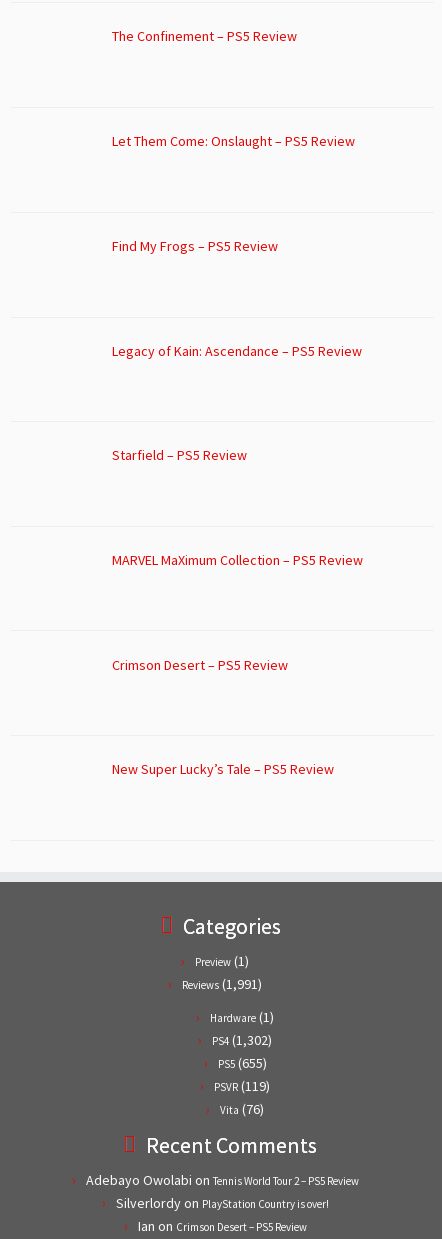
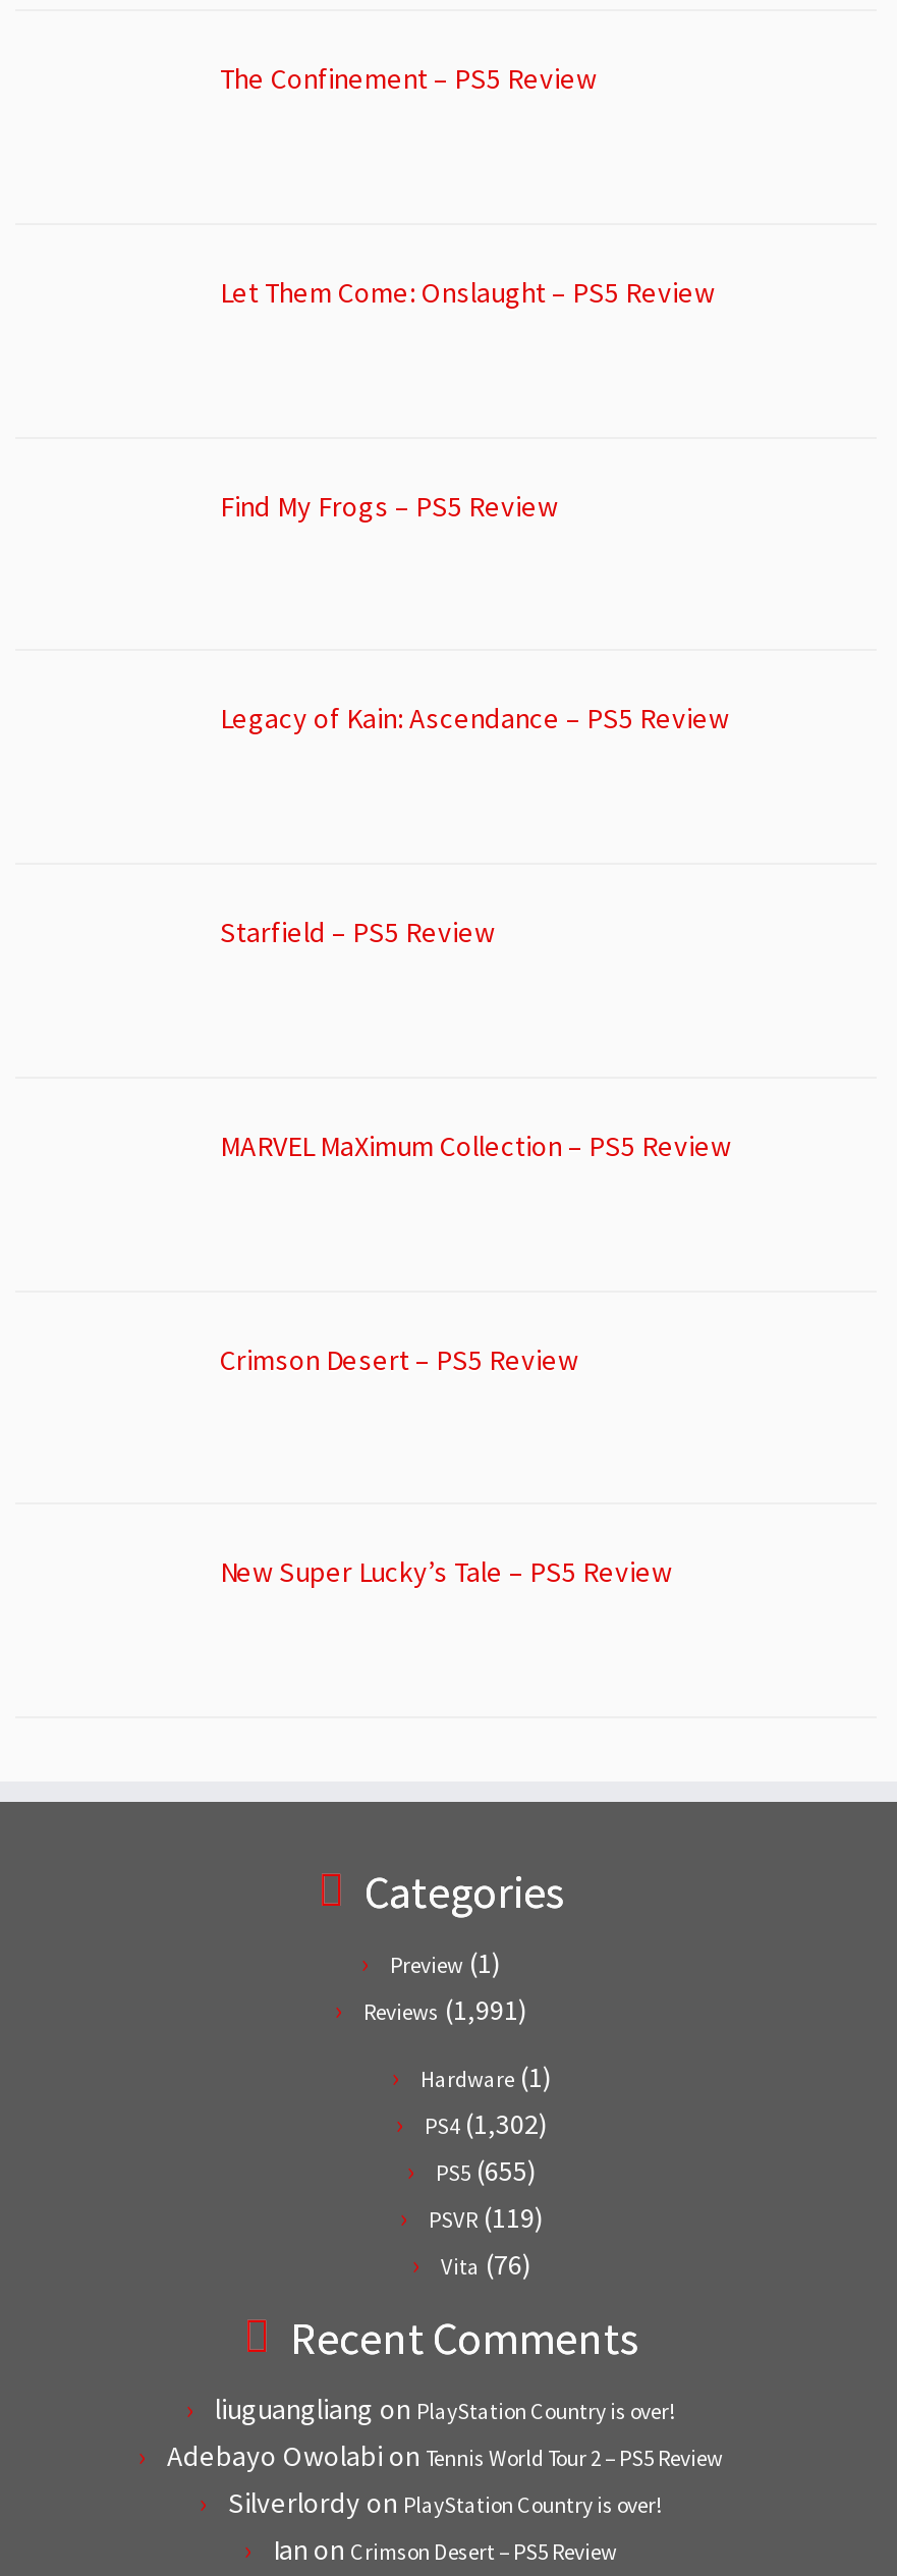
none -> [215,2391,675,2427] liuguangliang on PlayStation Country is over!

